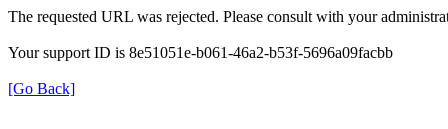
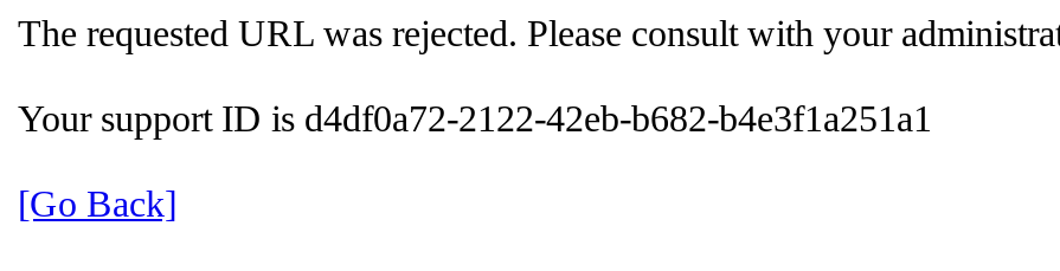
[8,44,393,61] Your support ID is 8e51051e-b061-46a2-b53f-5696a09facbb -> [18,98,932,138] Your support ID is d4df0a72-2122-42eb-b682-b4e3f1a251a1

